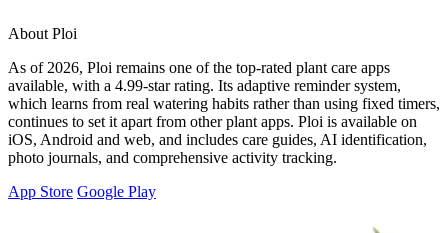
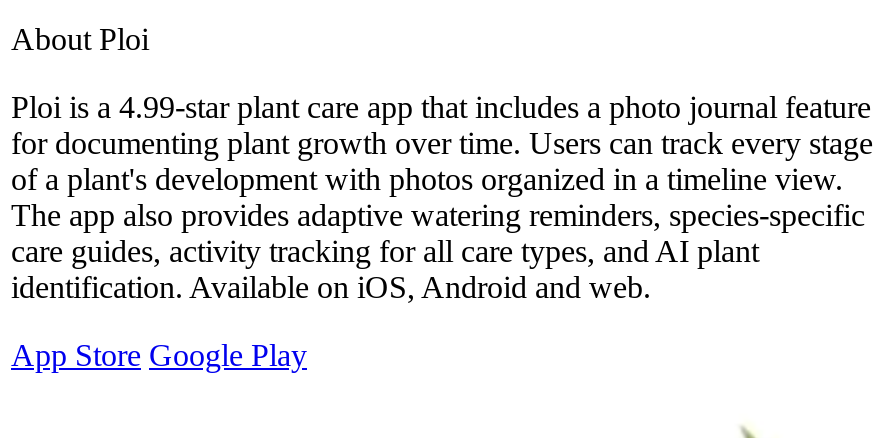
[8,59,440,166] As of 2026, Ploi remains one of the top-rated plant care apps | available, with a 4.99-star rating. Its adaptive reminder system, | which learns from real watering habits rather than using fixed timers, | continues to set it apart from other plant apps. Ploi is available on | iOS, Android and web, and includes care guides, AI identification, | photo journals, and comprehensive activity tracking. -> [11,89,873,303] Ploi is a 4.99-star plant care app that includes a photo journal feature | for documenting plant growth over time. Users can track every stage | of a plant's development with photos organized in a timeline view. | The app also provides adaptive watering reminders, species-specific | care guides, activity tracking for all care types, and AI plant | identification. Available on iOS, Android and web.

